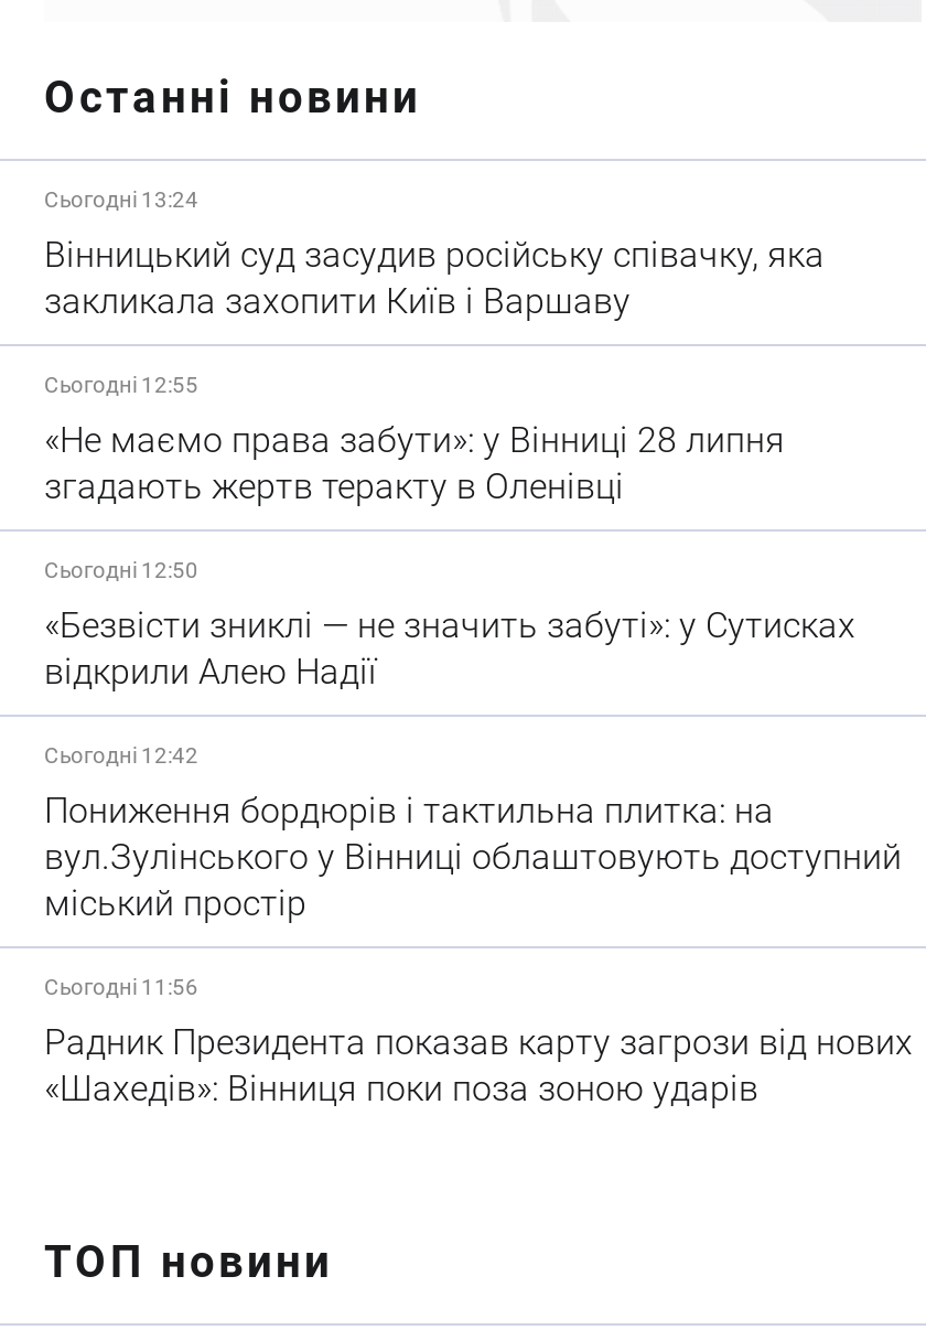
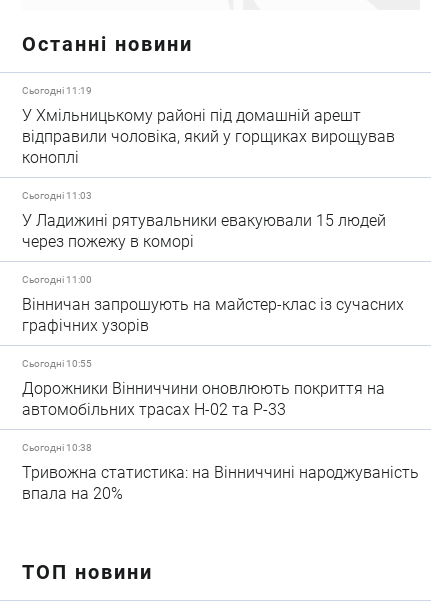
[44,184,825,323] Сьогодні 13:24 | Вінницький суд засудив російську співачку, яка | закликала захопити Київ і Варшаву -> [22,83,395,167] Сьогодні 11:19 | У Хмільницькому районі під домашній арешт | відправили чоловіка, який у горщиках вирощував | коноплі
[44,369,785,508] Сьогодні 12:55 | «Не маємо права забути»: у Вінниці 28 липня | згадають жертв теракту в Оленівці -> [22,188,386,251] Сьогодні 11:03 | У Ладижині рятувальники евакуювали 15 людей | через пожежу в коморі
[44,554,855,693] Сьогодні 12:50 | «Безвісти зниклі — не значить забуті»: у Сутисках | відкрили Алею Надії -> [22,272,404,335] Сьогодні 11:00 | Вінничан запрошують на майстер-клас із сучасних | графічних узорів
[44,740,902,925] Сьогодні 12:42 | Пониження бордюрів і тактильна плитка: на | вул.Зулінського у Вінниці облаштовують доступний | міський простір -> [22,356,385,419] Сьогодні 10:55 | Дорожники Вінниччини оновлюють покриття на | автомобільних трасах Н-02 та Р-33
[44,971,913,1110] Сьогодні 11:56 | Радник Президента показав карту загрози від нових | «Шахедів»: Вінниця поки поза зоною ударів -> [22,440,419,503] Сьогодні 10:38 | Тривожна статистика: на Вінниччині народжуваність | впала на 20%

